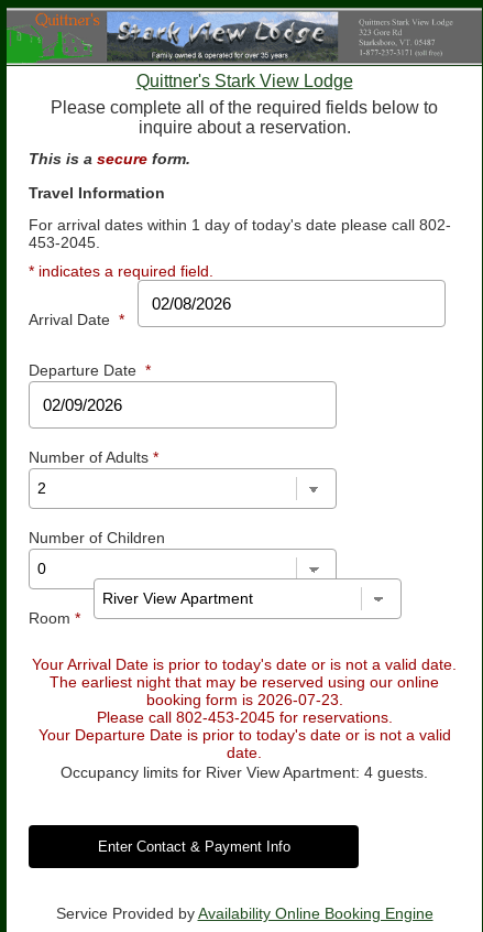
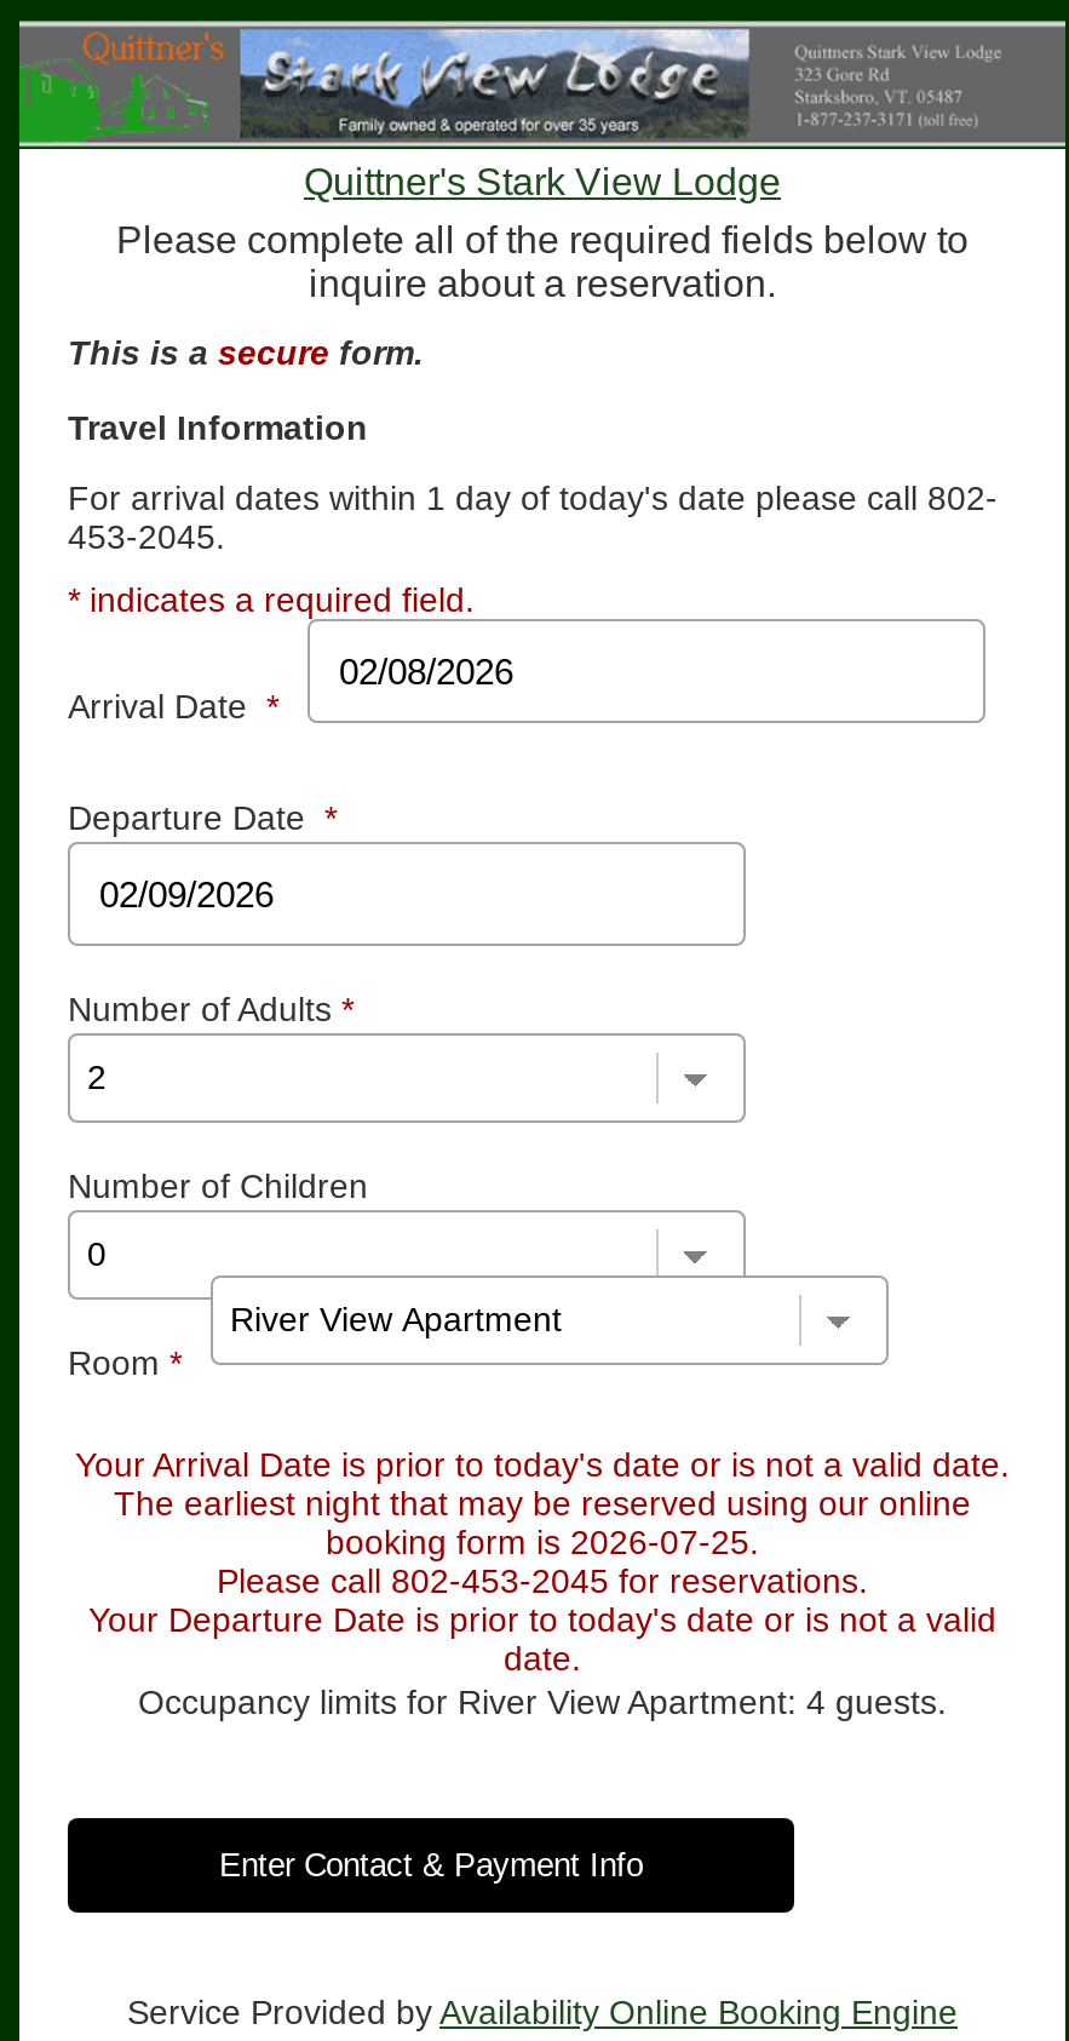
[146,691,343,708] booking form is 2026-07-23. -> [326,1522,759,1561] booking form is 2026-07-25.

